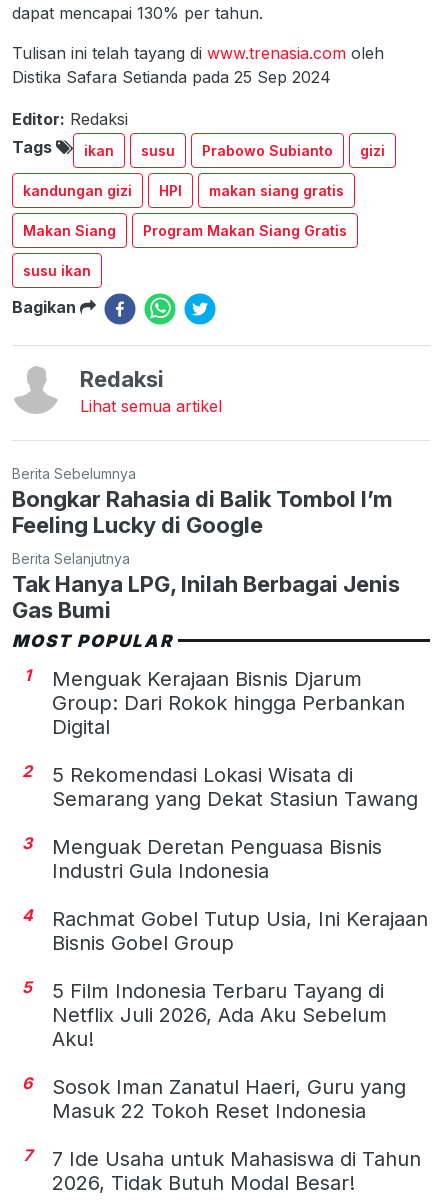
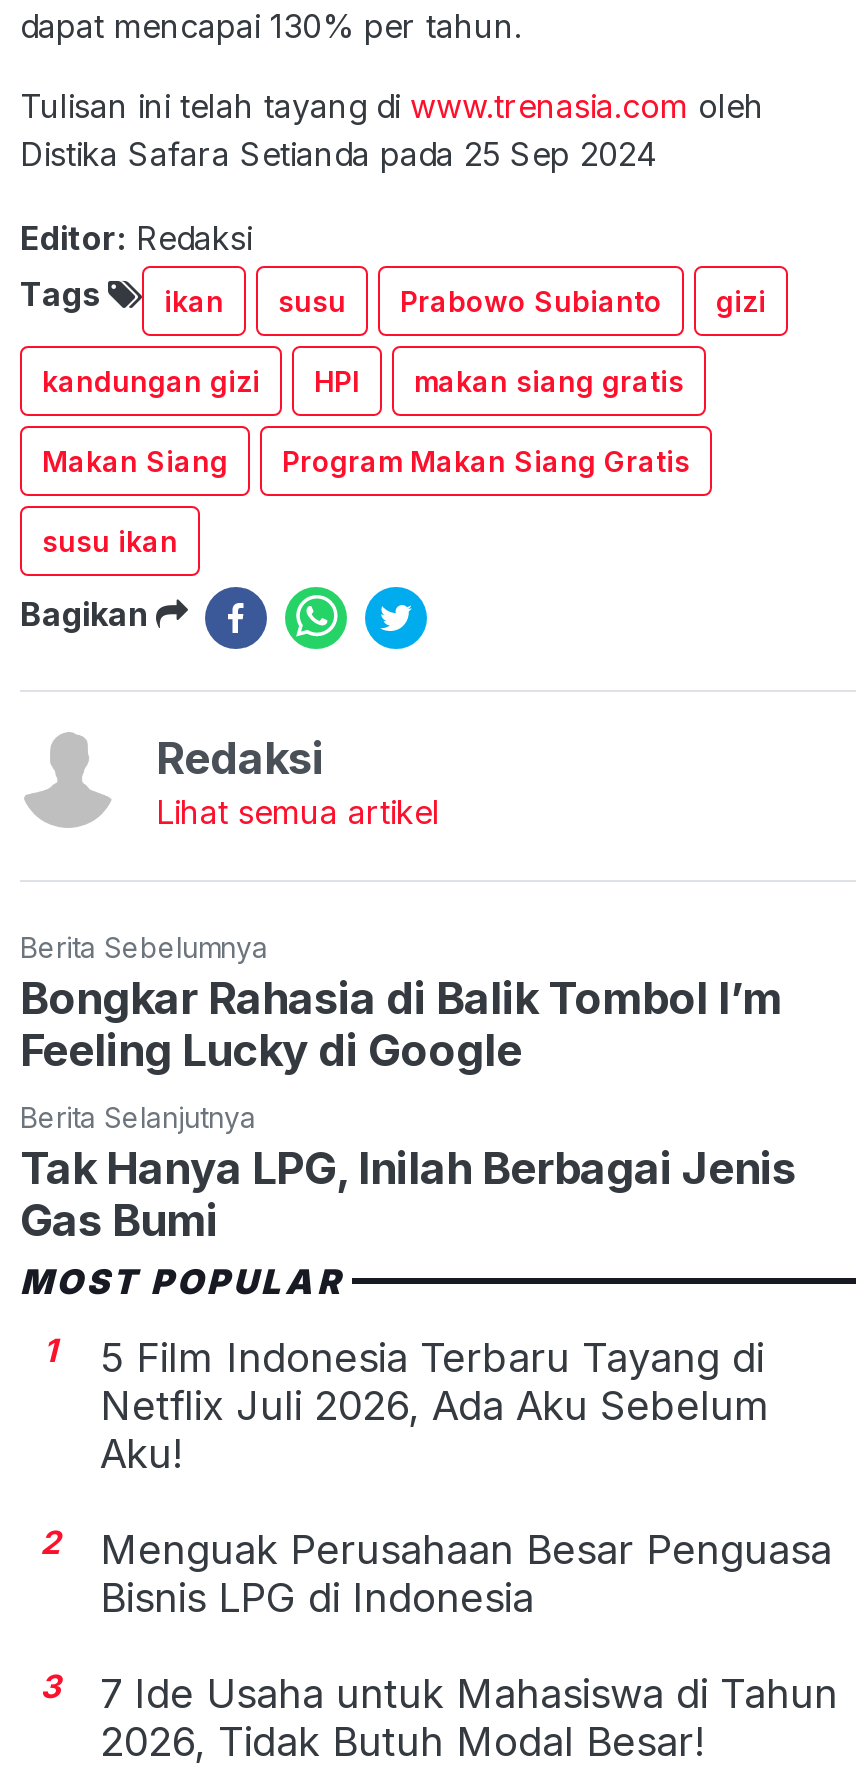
[21,667,428,997] Menguak Kerajaan Bisnis Djarum | Group: Dari Rokok hingga Perbankan | Digital | 2 | 5 Rekomendasi Lokasi Wisata di | Semarang yang Dekat Stasiun Tawang | 3 | Menguak Deretan Penguasa Bisnis | Industri Gula Indonesia | 4 | Rachmat Gobel Tutup Usia, Ini Kerajaan | Bisnis Gobel Group | 5 -> none
[22,1073,406,1123] 6 | Sosok Iman Zanatul Haeri, Guru yang | Masuk 22 Tokoh Reset Indonesia -> [40,1521,832,1621] 2 | Menguak Perusahaan Besar Penguasa | Bisnis LPG di Indonesia
[22,1145,421,1171] 7 7 Ide Usaha untuk Mahasiswa di Tahun -> [40,1665,838,1717] 3 7 Ide Usaha untuk Mahasiswa di Tahun

